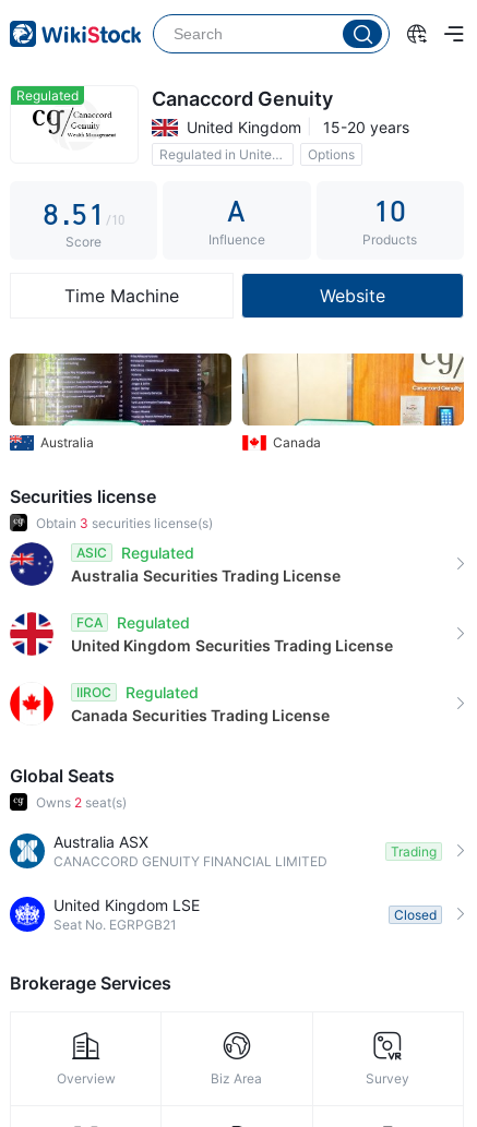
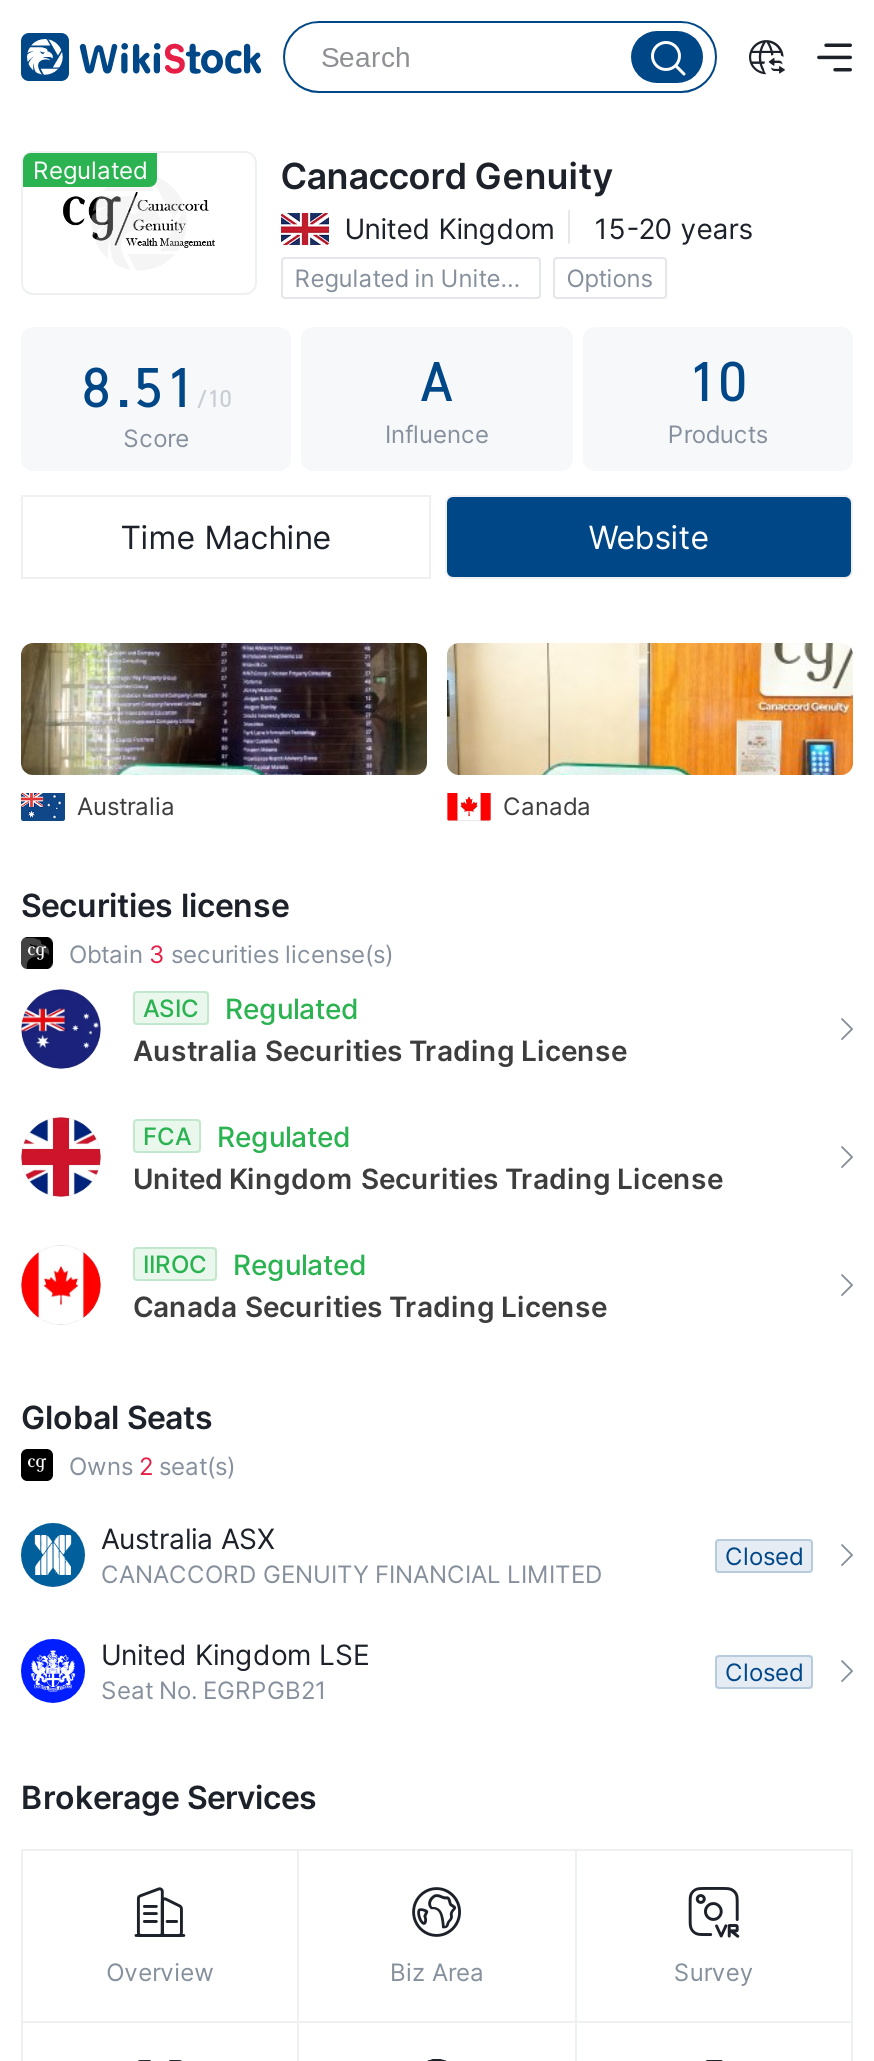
[391,843,437,859] Trading -> [725,1540,803,1570] Closed

